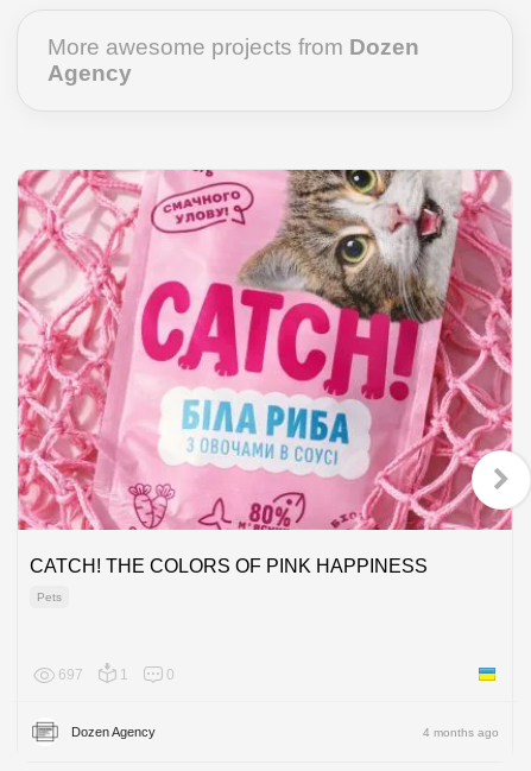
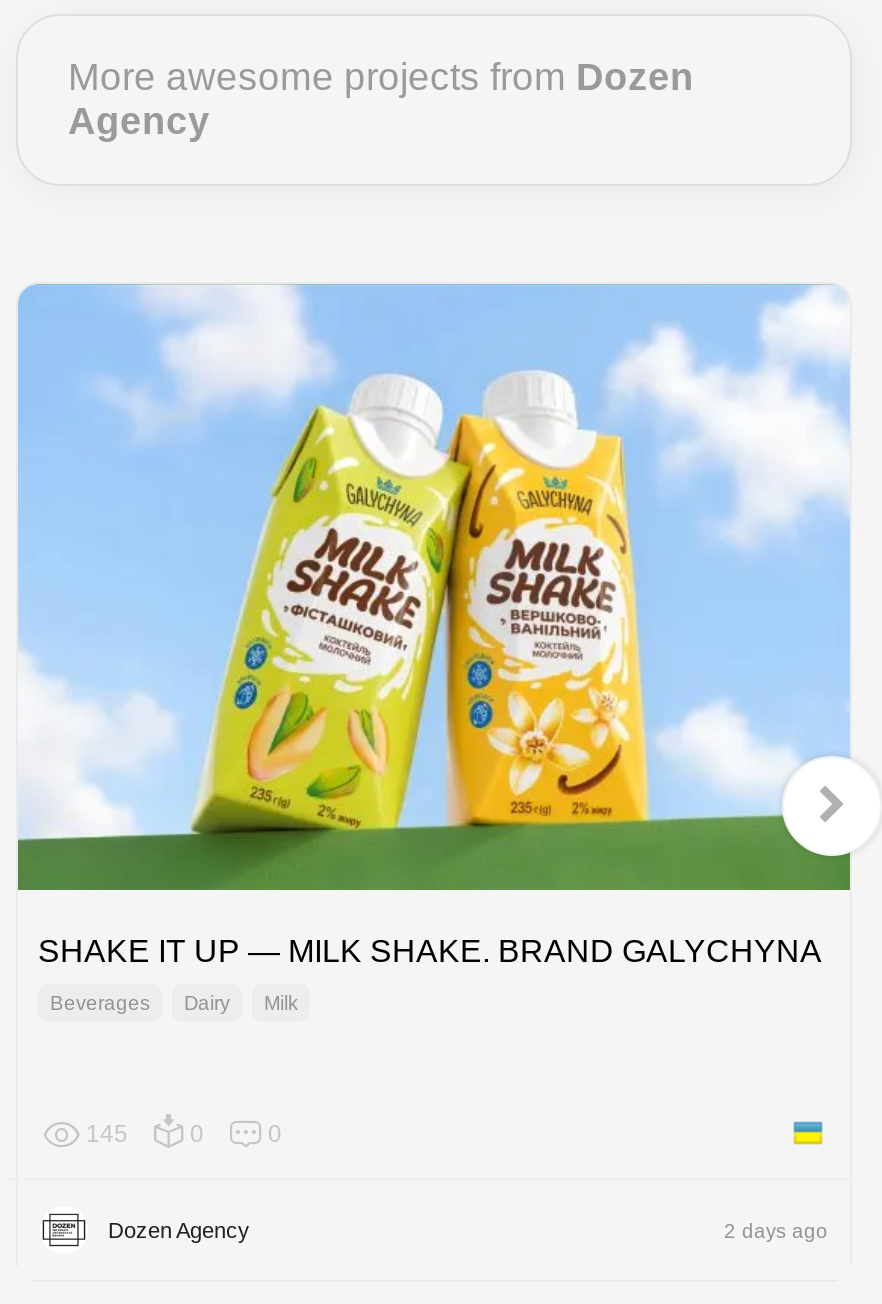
[17,169,513,576] [image] | CATCH! THE COLORS OF PINK HAPPINESS -> [16,282,852,968] [image] | SHAKE IT UP — MILK SHAKE. BRAND GALYCHYNA
[37,590,62,603] Pets -> [50,992,298,1014] Beverages | Dairy | Milk
[58,667,128,683] 697 | 1 -> [86,1120,204,1148] 145 | 0
[423,725,499,738] 4 months ago -> [724,1219,828,1241] 2 days ago

